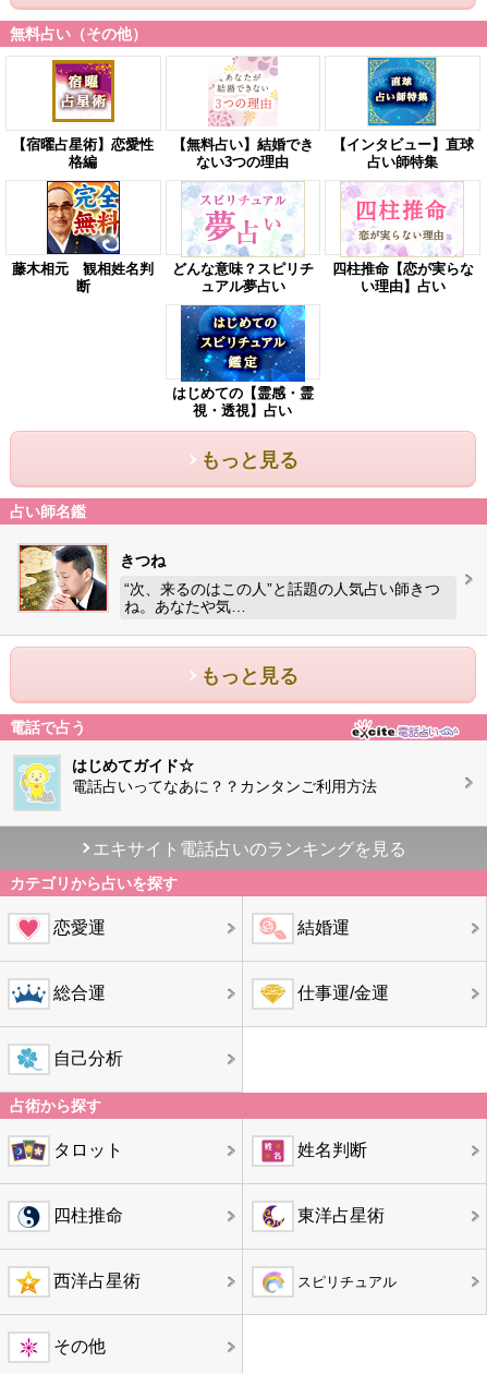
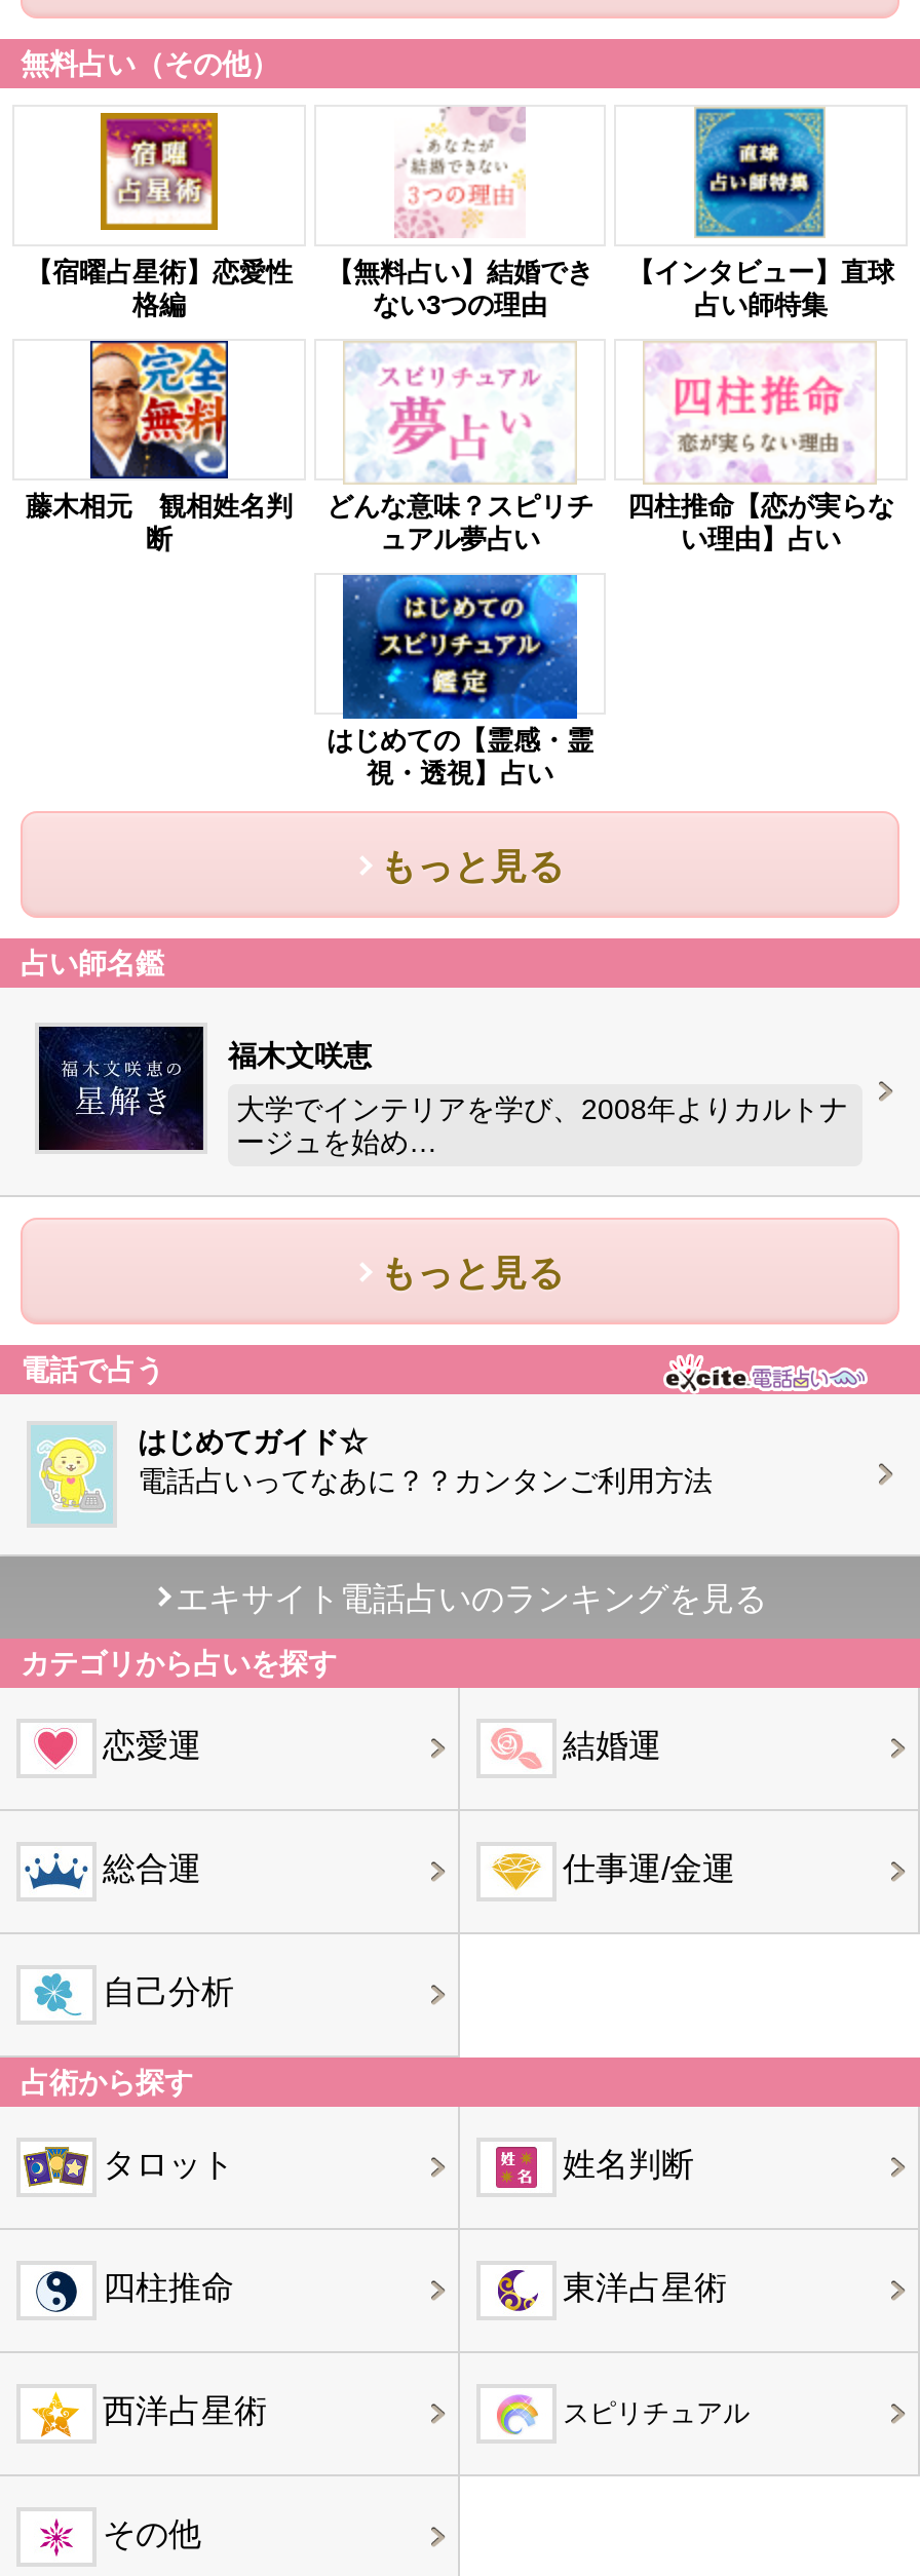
[19,544,166,612] [image] | きつね -> [37,1025,372,1152] [image] | 福木文咲恵
[124,580,440,615] “次、来るのはこの人”と話題の人気占い師きつ | ね。あなたや気… -> [236,1092,848,1158] 大学でインテリアを学び、2008年よりカルトナ | ージュを始め…

